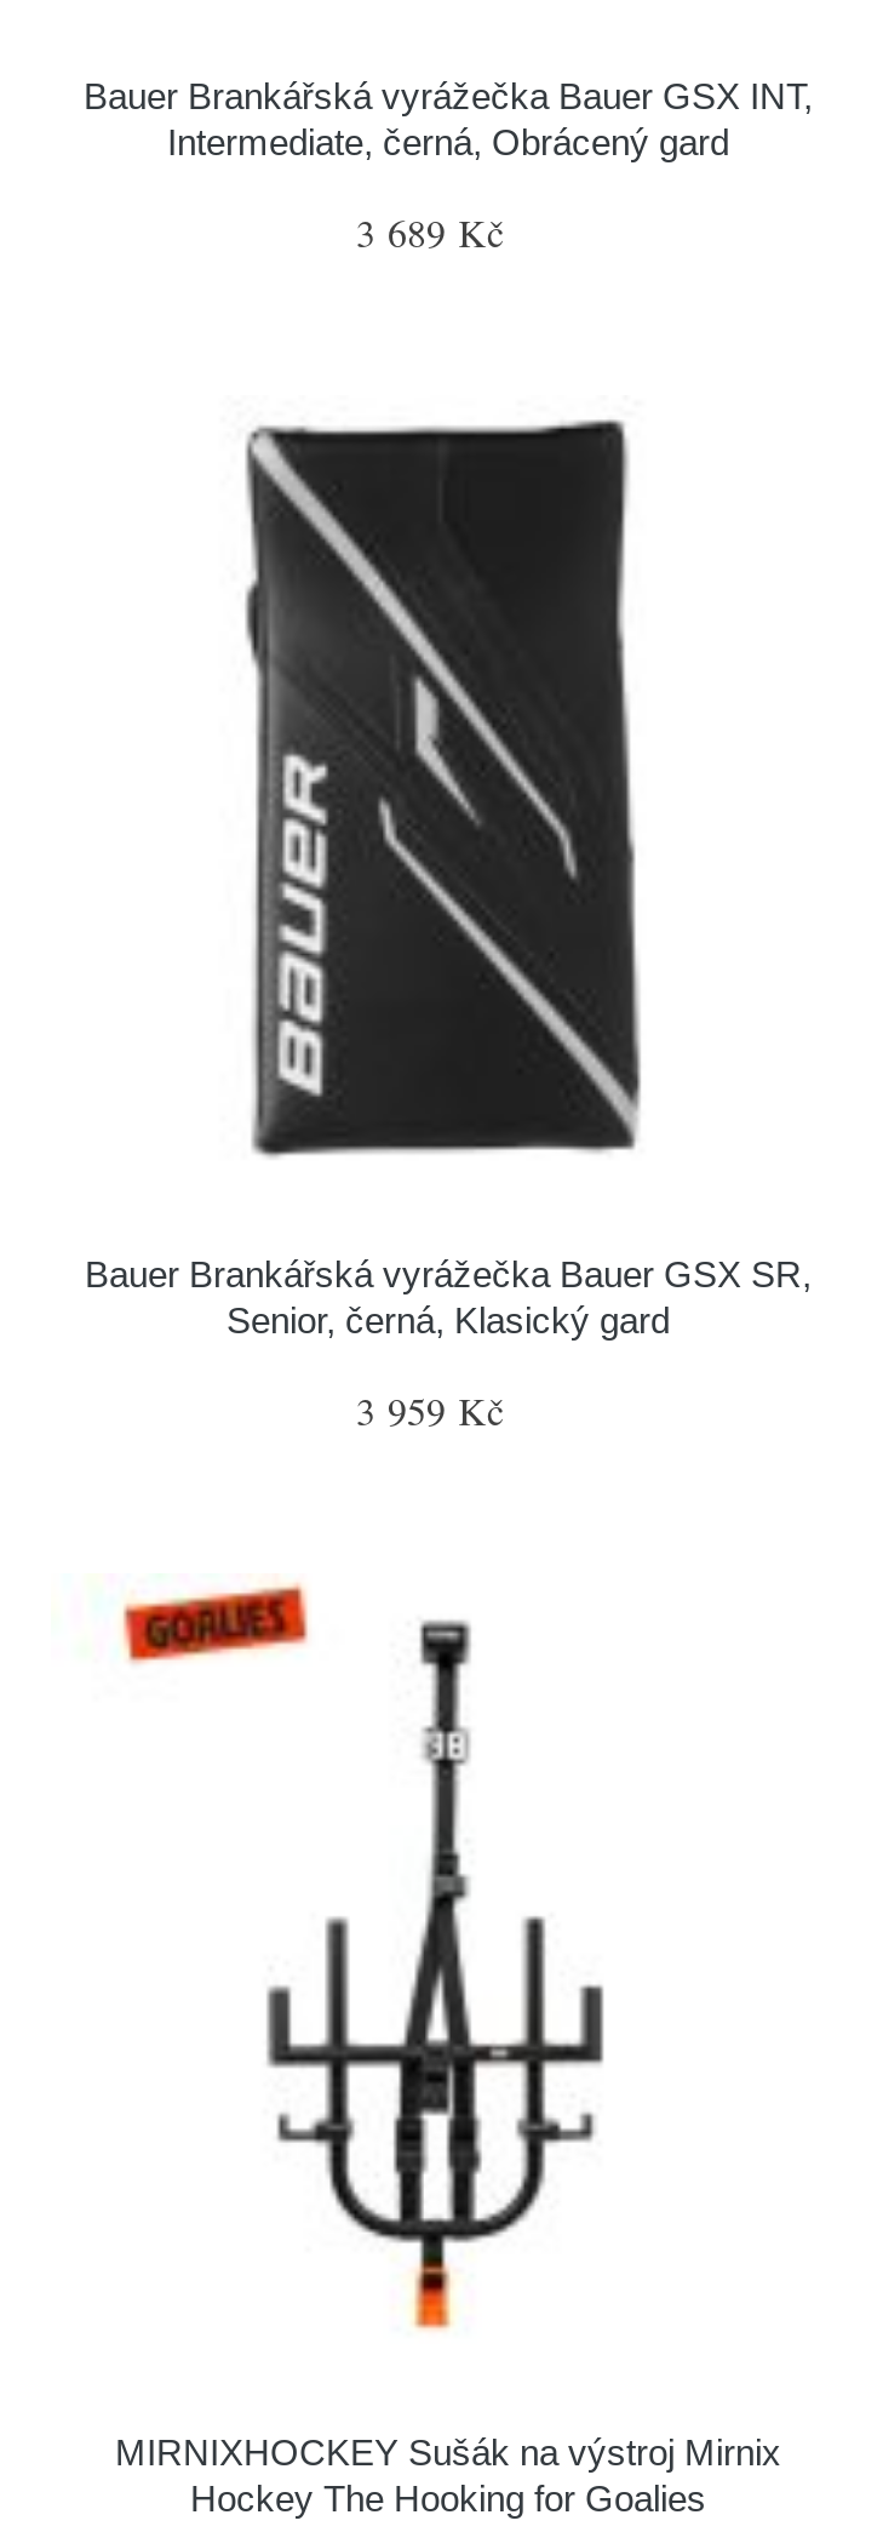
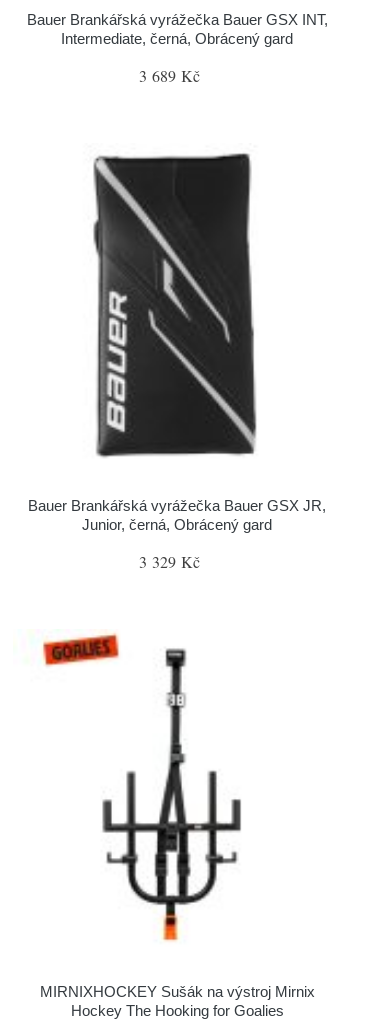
[85,1253,812,1294] Bauer Brankářská vyrážečka Bauer GSX SR, -> [28,497,326,514] Bauer Brankářská vyrážečka Bauer GSX JR,
[227,1299,670,1341] Senior, černá, Klasický gard -> [82,516,272,533] Junior, černá, Obrácený gard
[356,1384,504,1435] 3 959 Kč -> [139,551,200,572] 3 329 Kč

